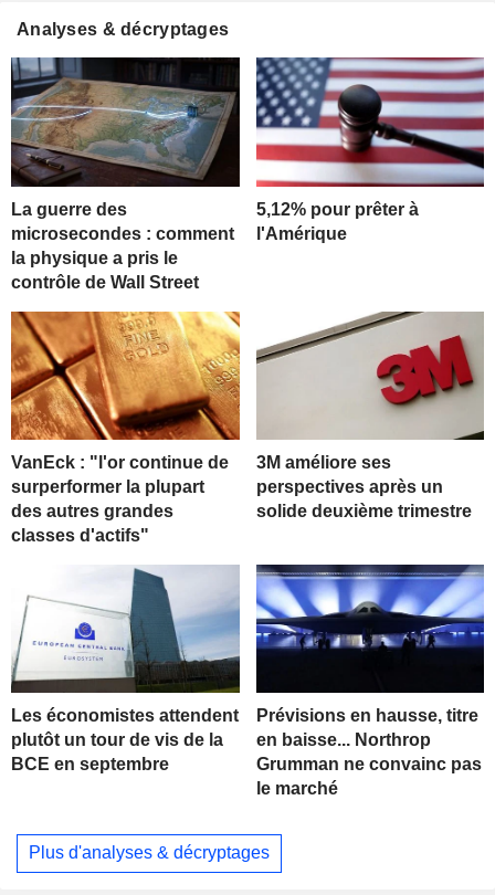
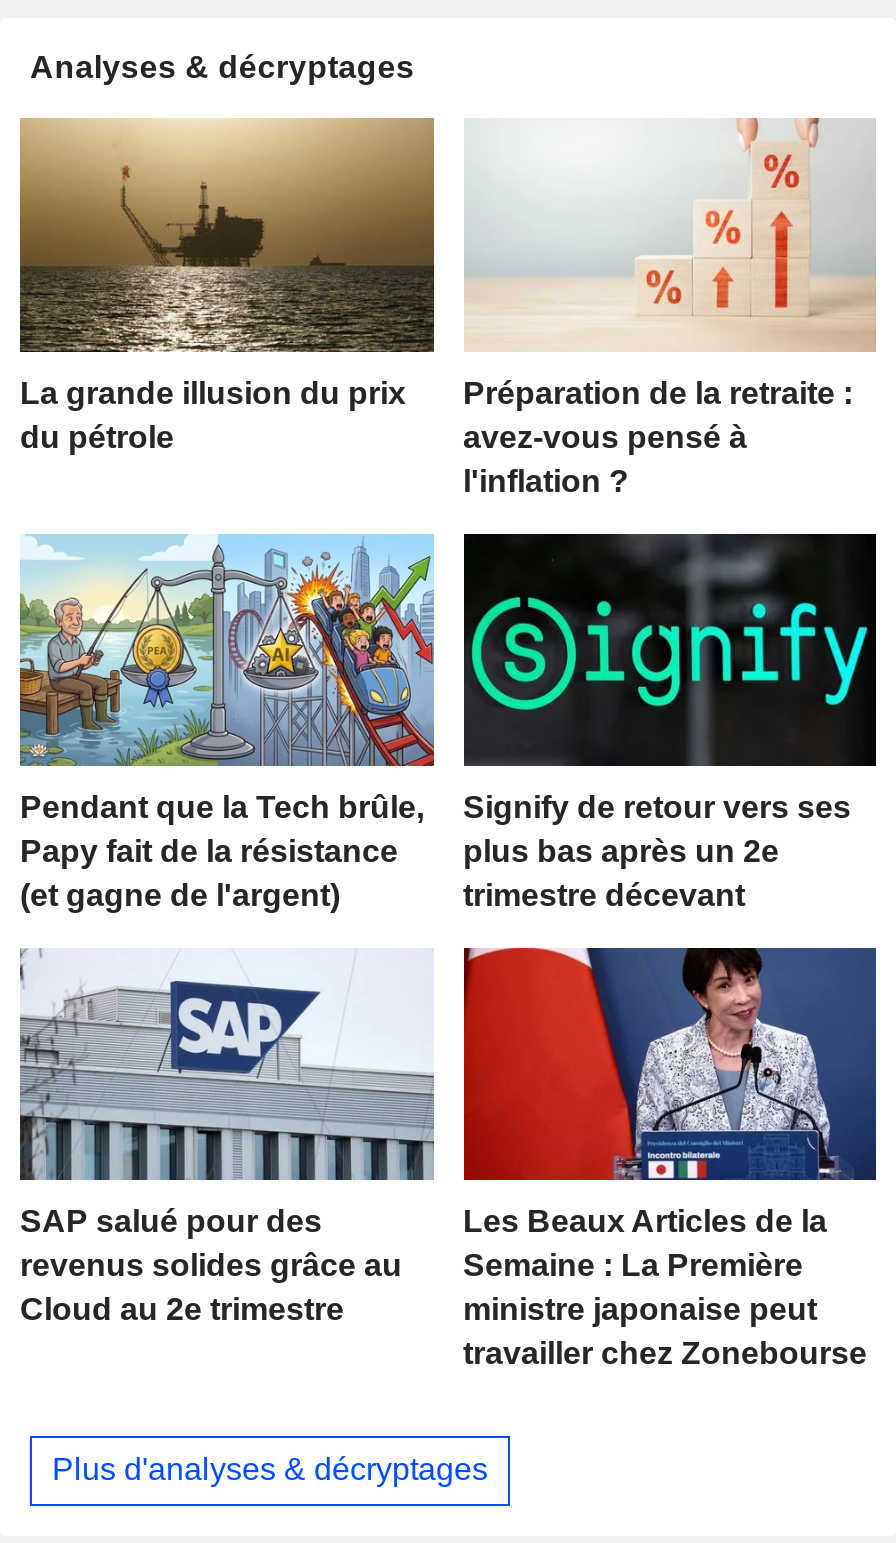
[10,56,241,291] [image] | La guerre des | microsecondes : comment | la physique a pris le | contrôle de Wall Street -> [18,118,436,453] [image] | La grande illusion du prix | du pétrole
[255,56,485,243] [image] | 5,12% pour prêter à | l'Amérique -> [463,118,876,497] [image] | Préparation de la retraite : | avez-vous pensé à | l'inflation ?
[10,310,241,544] [image] | VanEck : "l'or continue de | surperformer la plupart | des autres grandes | classes d'actifs" -> [18,532,436,911] [image] | Pendant que la Tech brûle, | Papy fait de la résistance | (et gagne de l'argent)
[256,310,484,520] [image] | 3M améliore ses | perspectives après un | solide deuxième trimestre -> [462,532,876,911] [image] | Signify de retour vers ses | plus bas après un 2e | trimestre décevant
[11,566,240,773] [image] | Les économistes attendent | plutôt un tour de vis de la | BCE en septembre -> [18,990,432,1326] [image] | SAP salué pour des | revenus solides grâce au | Cloud au 2e trimestre
[255,564,484,798] [image] | Prévisions en hausse, titre | en baisse... Northrop | Grumman ne convainc pas | le marché -> [462,970,878,1370] [image] | Les Beaux Articles de la | Semaine : La Première | ministre japonaise peut | travailler chez Zonebourse

